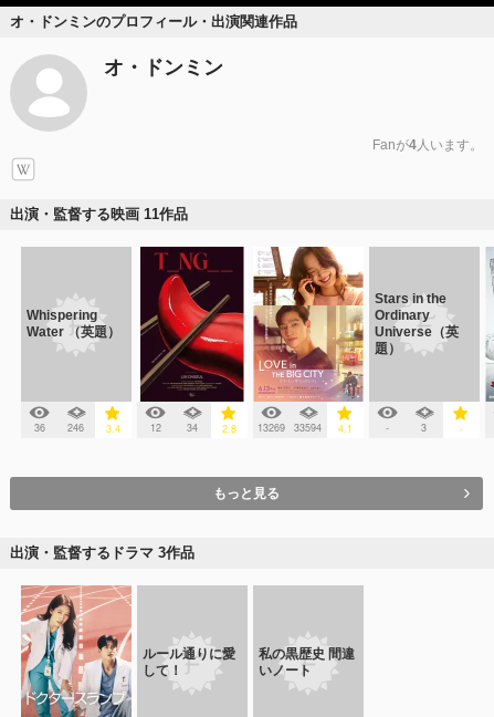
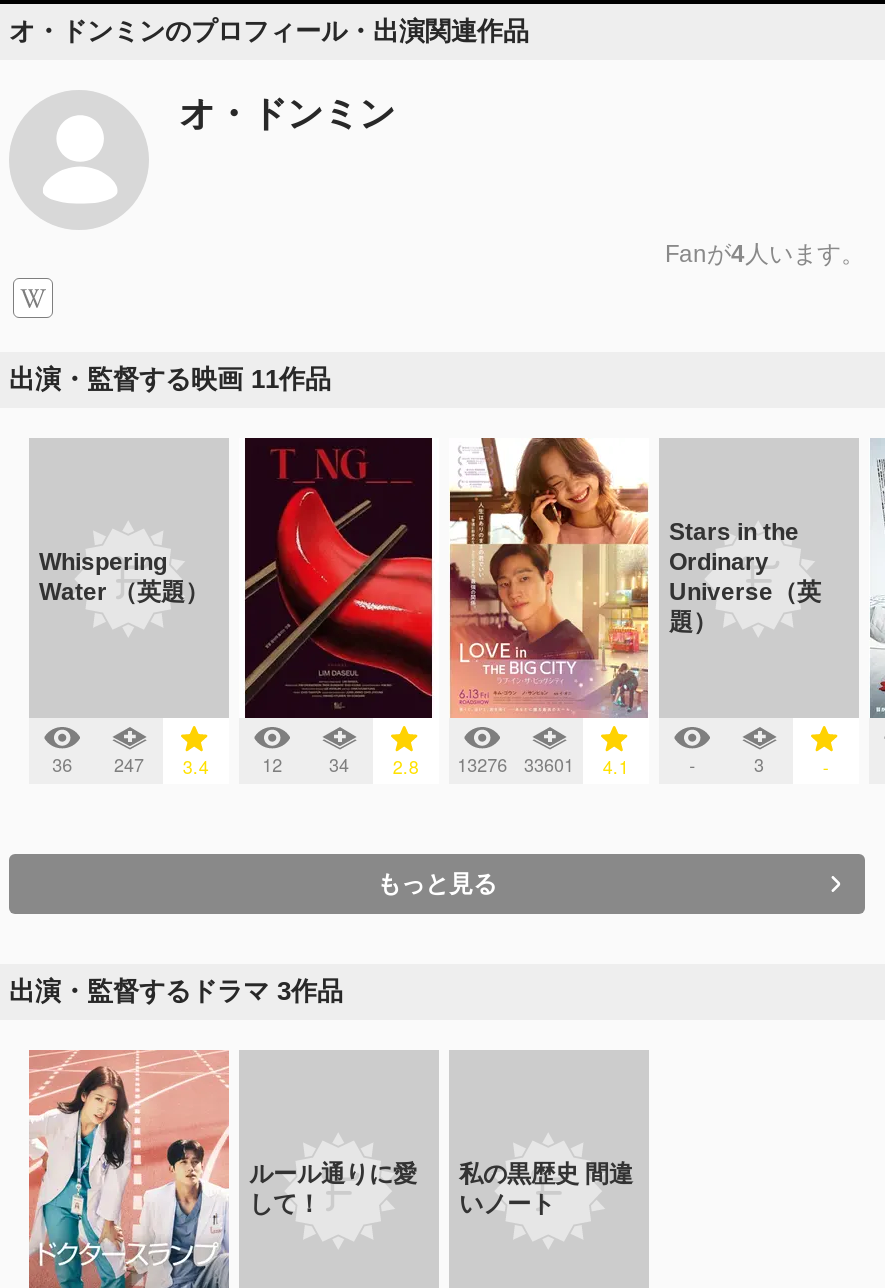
[34,420,120,436] 36 246 3.4 -> [52,752,209,780] 36 247 3.4
[258,420,285,435] 13269 -> [457,752,507,778] 13276
[295,420,322,435] 33594 -> [524,752,574,778] 33601

